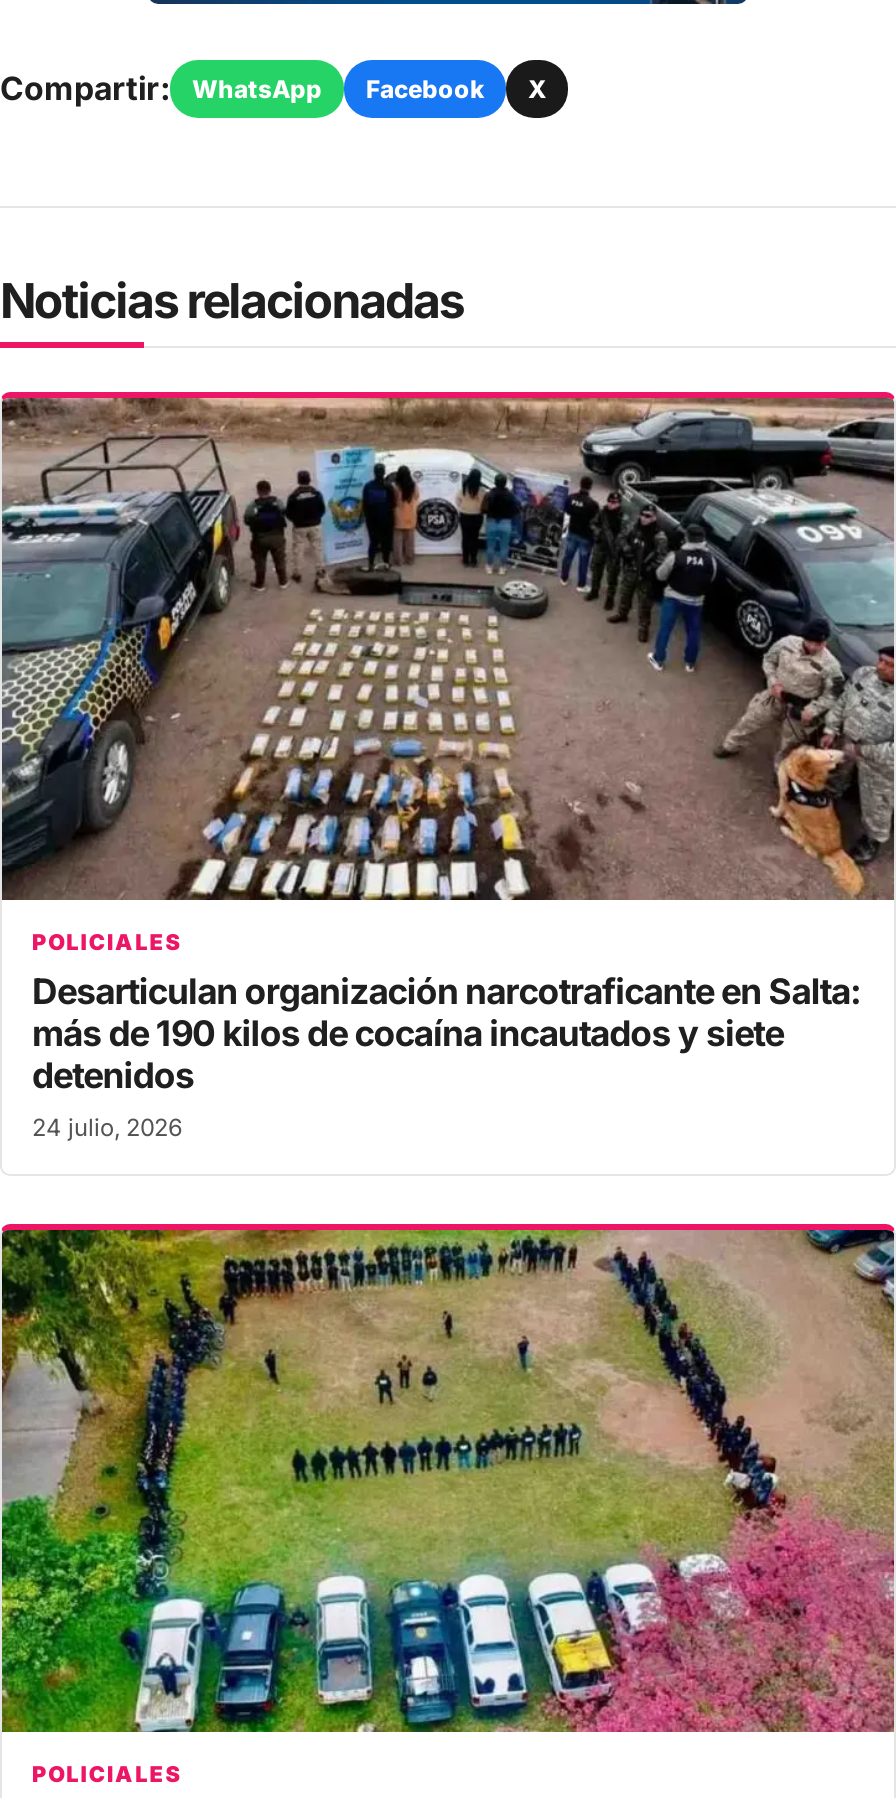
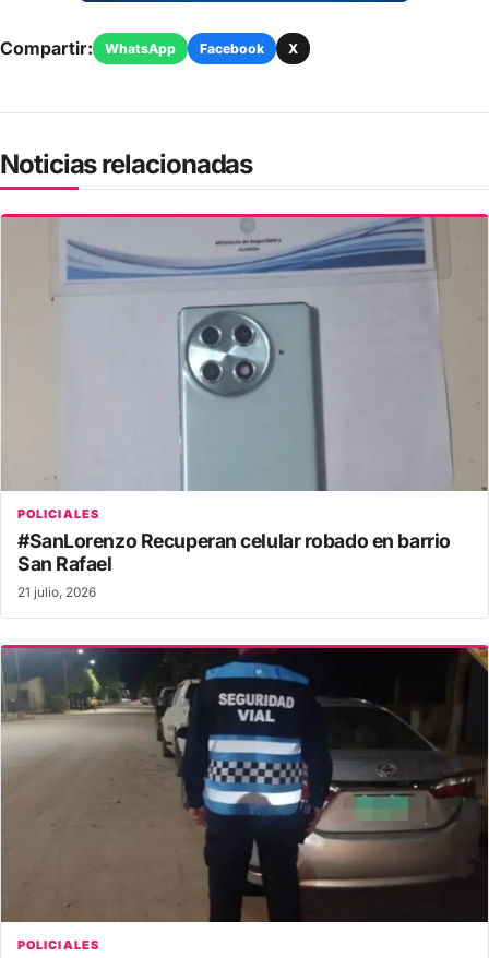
[6,396,890,1141] [image] | Desarticulan organización narcotraficante en Salta: | más de 190 kilos de cocaína incautados y siete | detenidos | 24 julio, 2026 -> [3,216,486,600] [image] | #SanLorenzo Recuperan celular robado en barrio | San Rafael | 21 julio, 2026
[6,1228,890,1734] [image] -> [3,647,486,923] [image]

